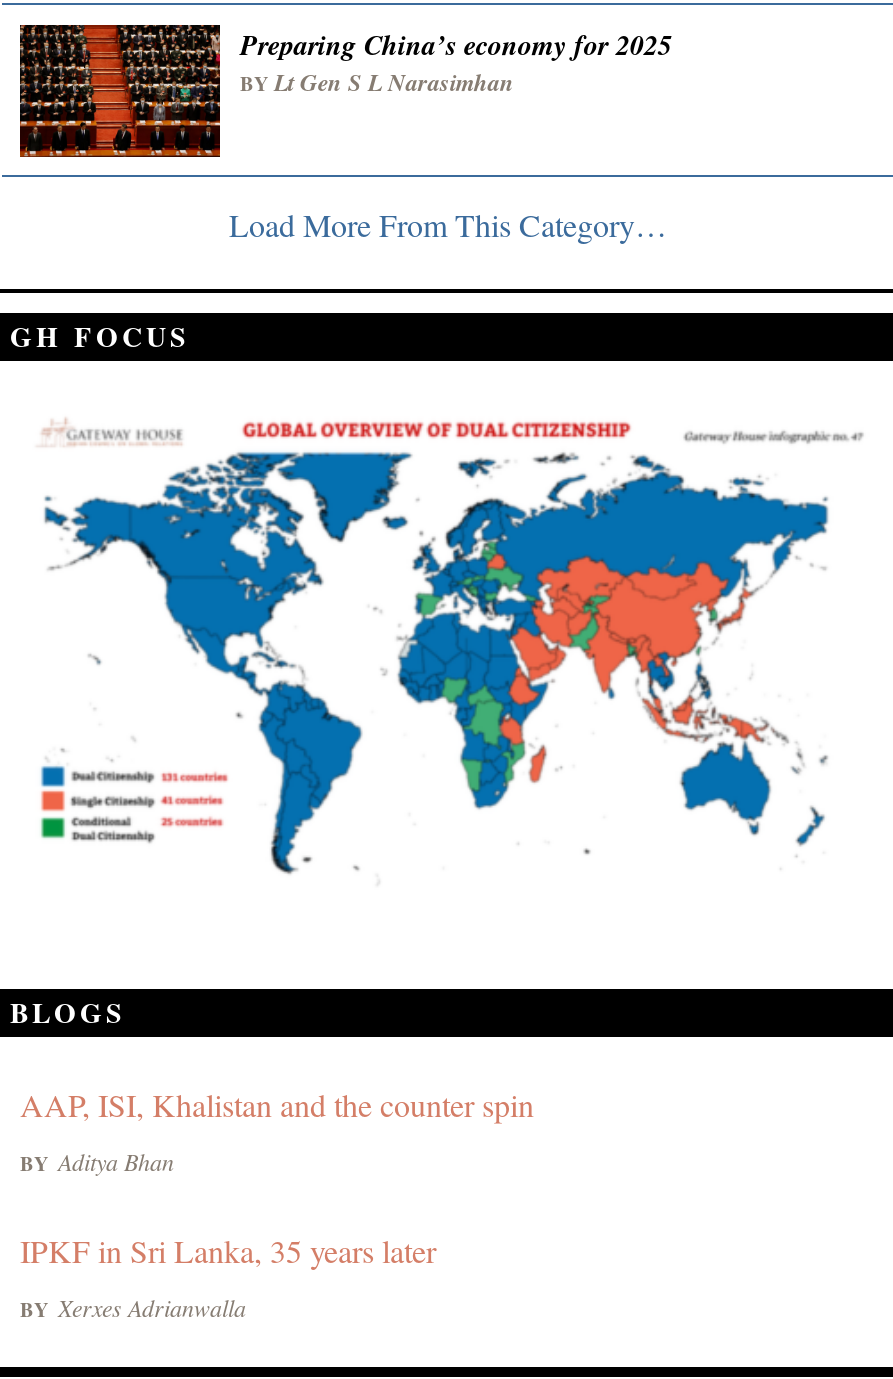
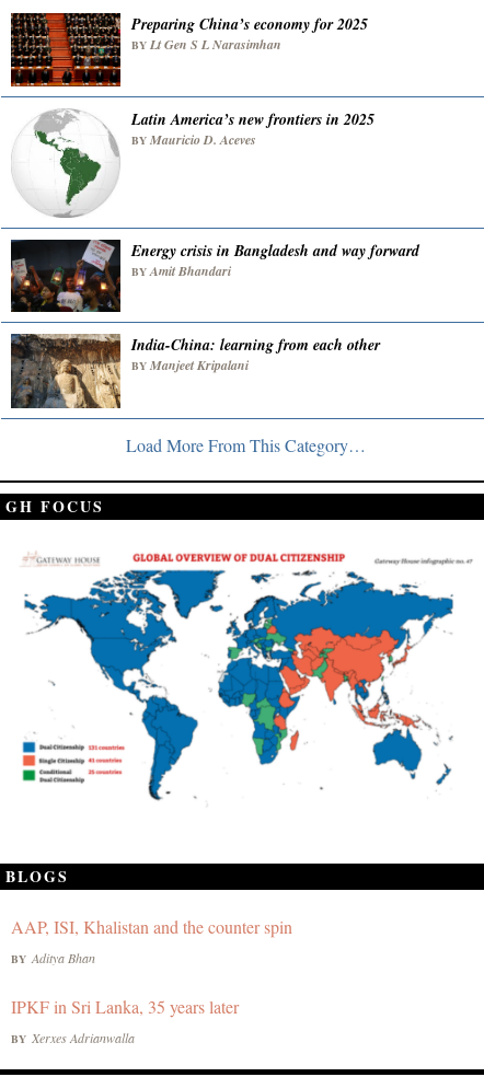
none -> [10,239,419,375] [image] | Energy crisis in Bangladesh and way forward | BY Amit Bhandari | India-China: learning from each other | BY Manjeet Kripalani
none -> [11,334,122,409] [image]
none -> [28,108,374,219] [image] | Latin America’s new frontiers in 2025 | BY Mauricio D. Aceves

